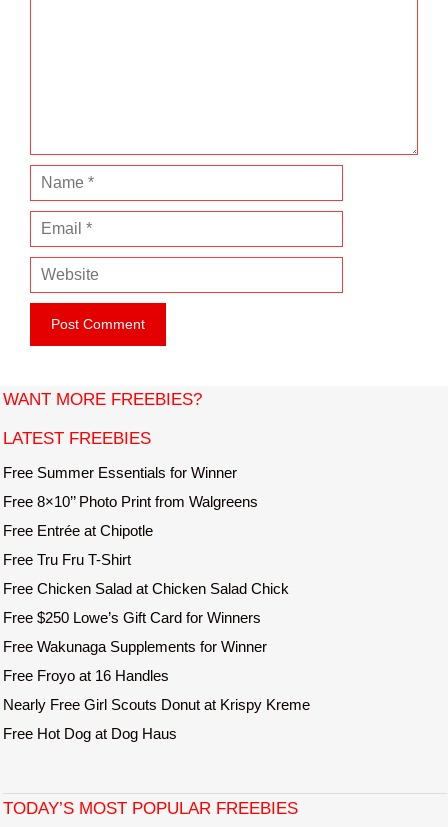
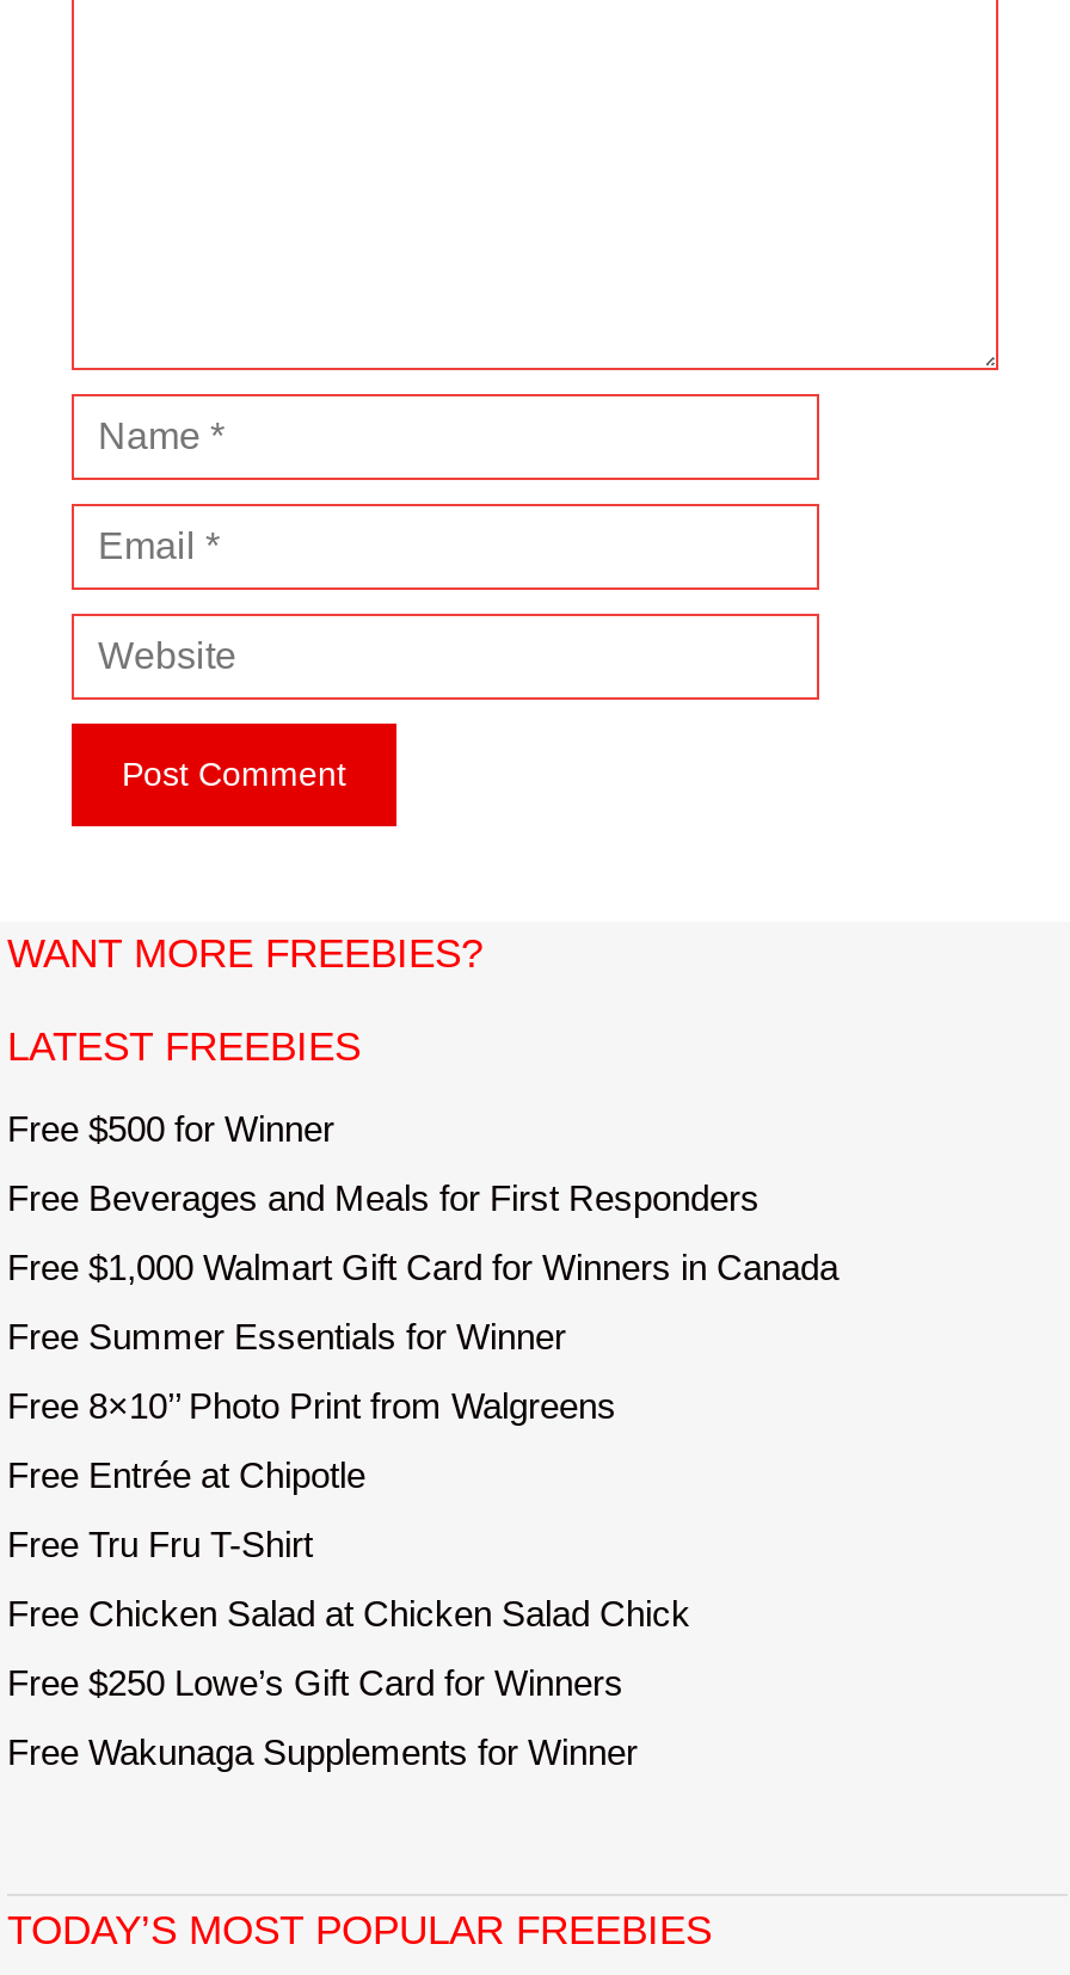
none -> [7,1109,838,1288] Free $500 for Winner | Free Beverages and Meals for First Responders | Free $1,000 Walmart Gift Card for Winners in Canada
moved [3,464,289,655] -> [7,1317,690,1773]: Free Summer Essentials for Winner | Free 8×10’’ Photo Print from Walgreens | Free Entrée at Chipotle | Free Tru Fru T-Shirt | Free Chicken Salad at Chicken Salad Chick | Free $250 Lowe’s Gift Card for Winners | Free Wakunaga Supplements for Winner
[3,667,310,742] Free Froyo at 16 Handles | Nearly Free Girl Scouts Donut at Krispy Kreme | Free Hot Dog at Dog Haus -> none

